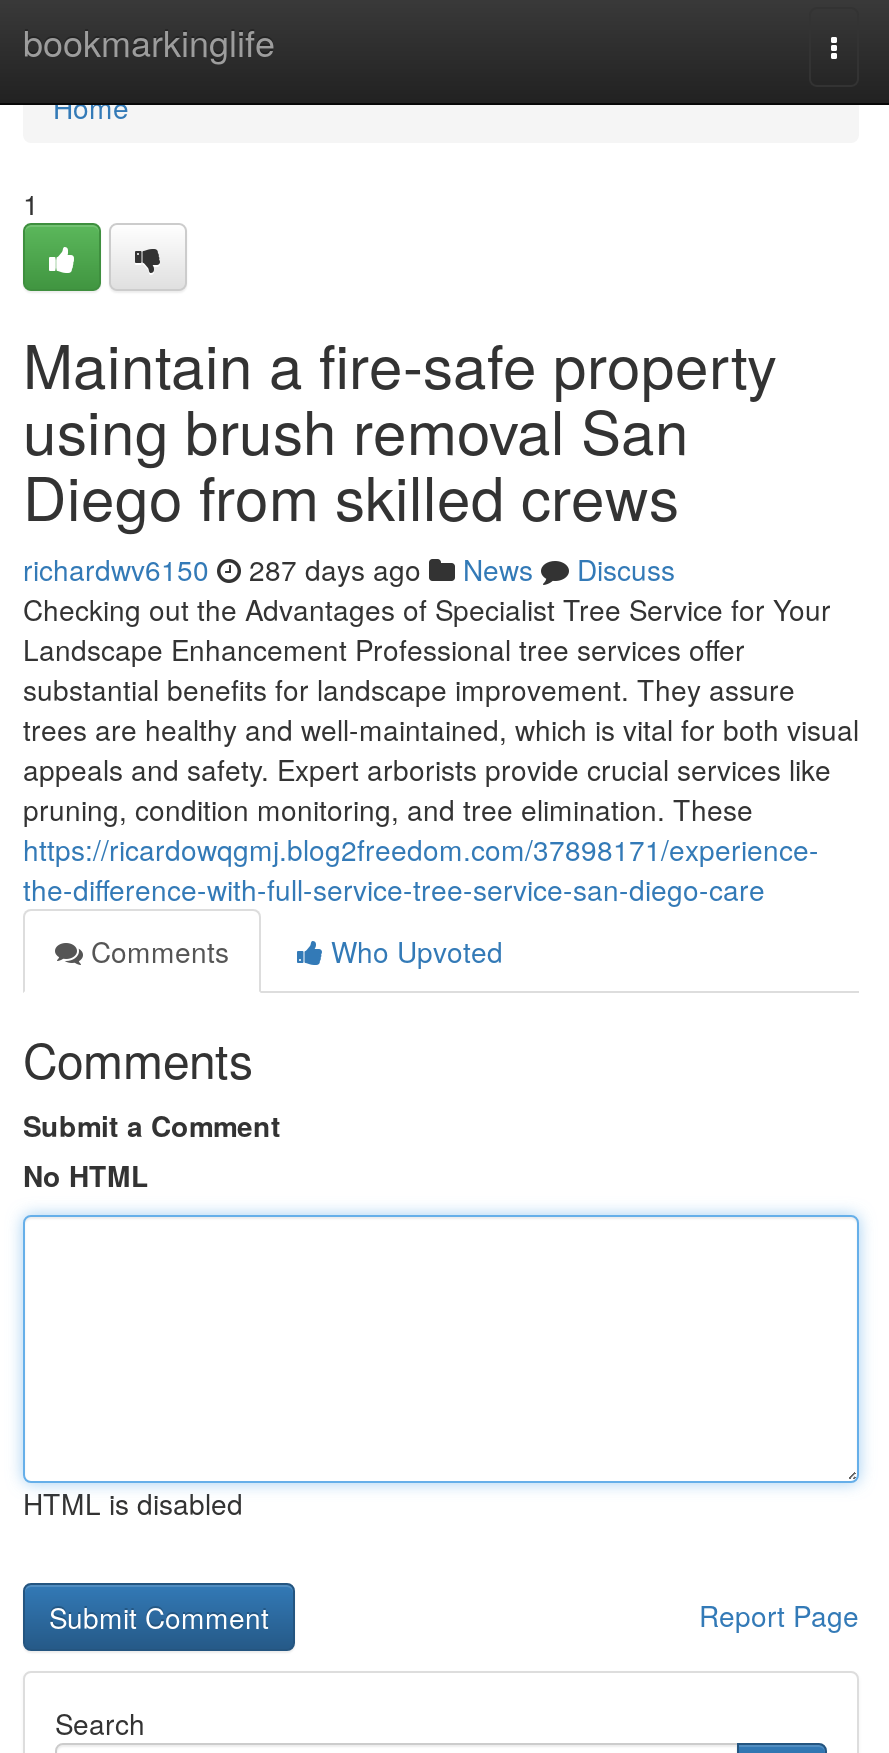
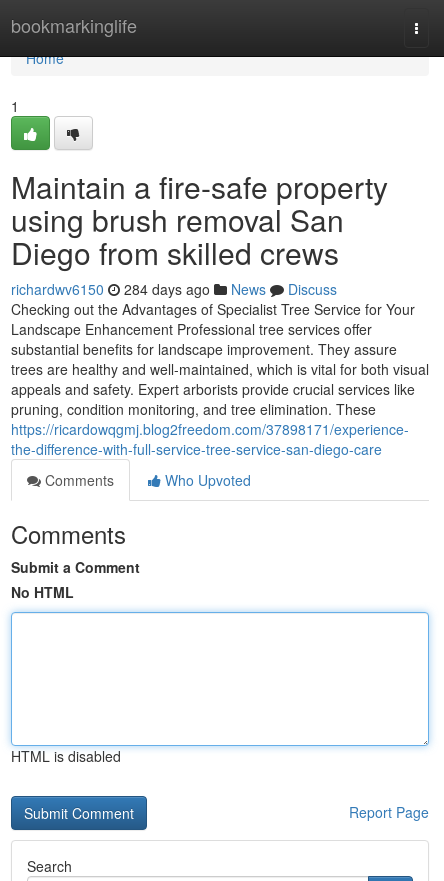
[23,549,675,589] richardwv6150 287 days ago News Discuss -> [11,279,337,299] richardwv6150 284 days ago News Discuss

